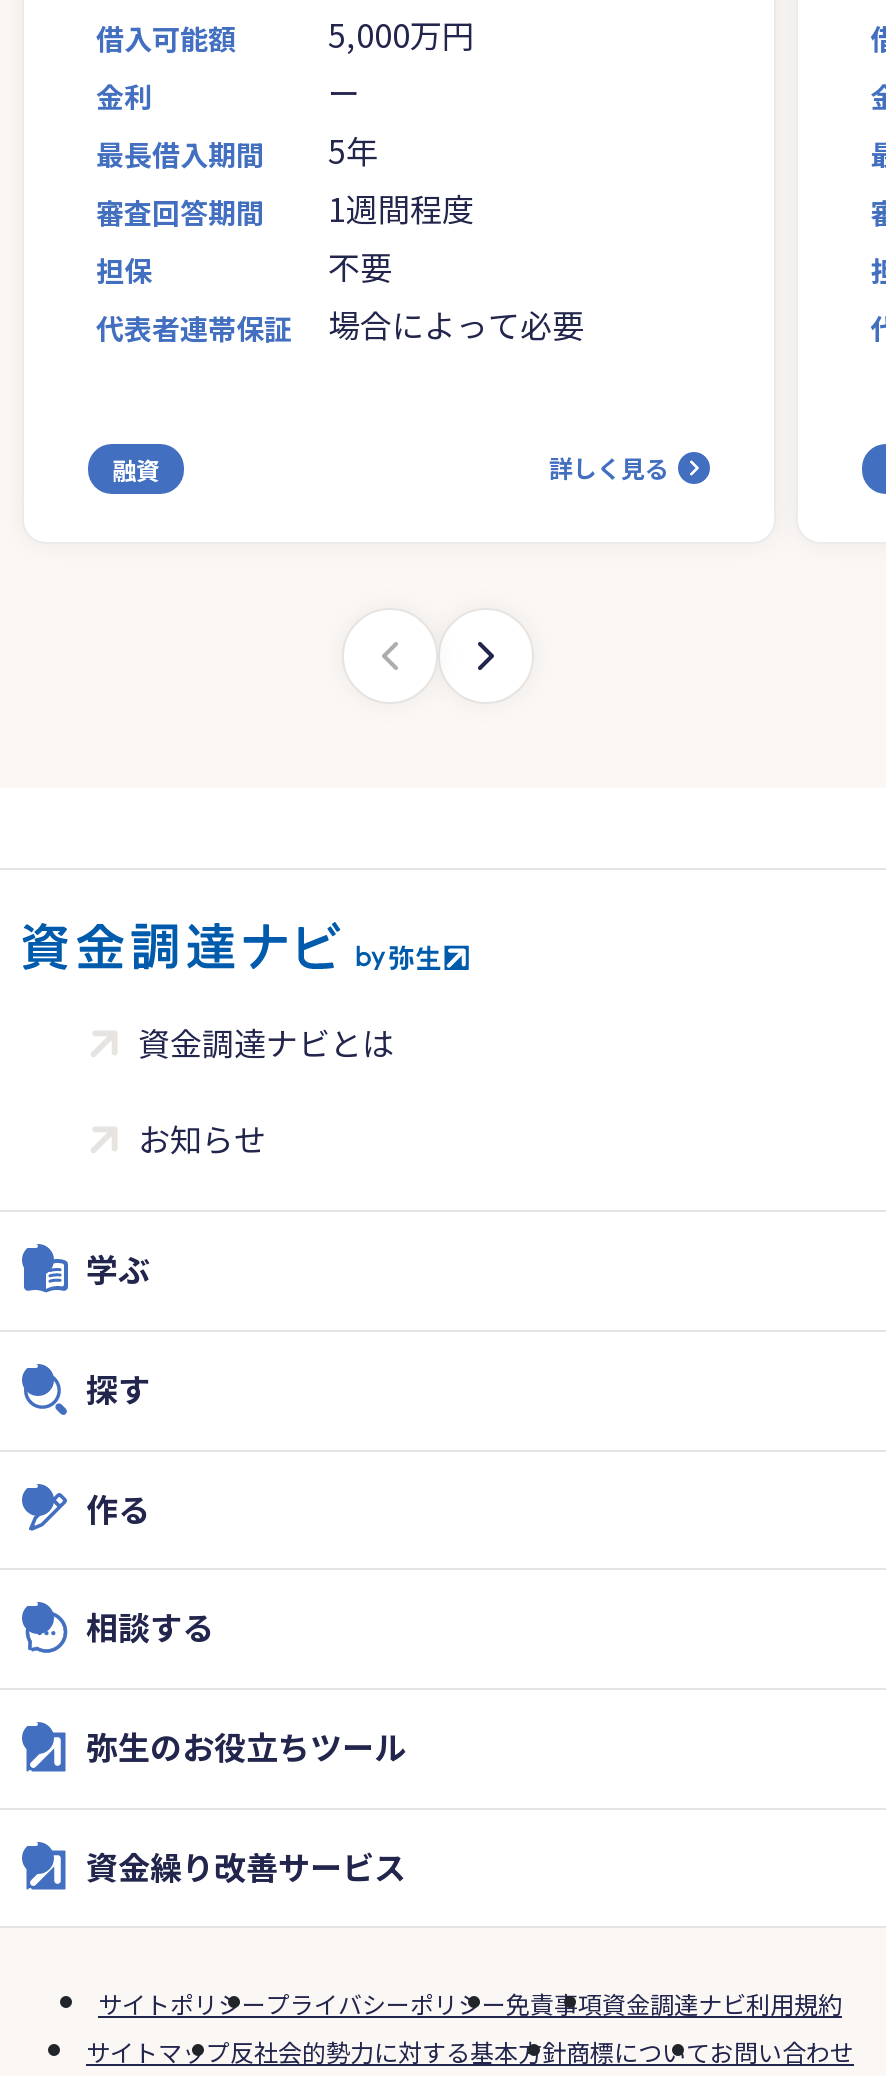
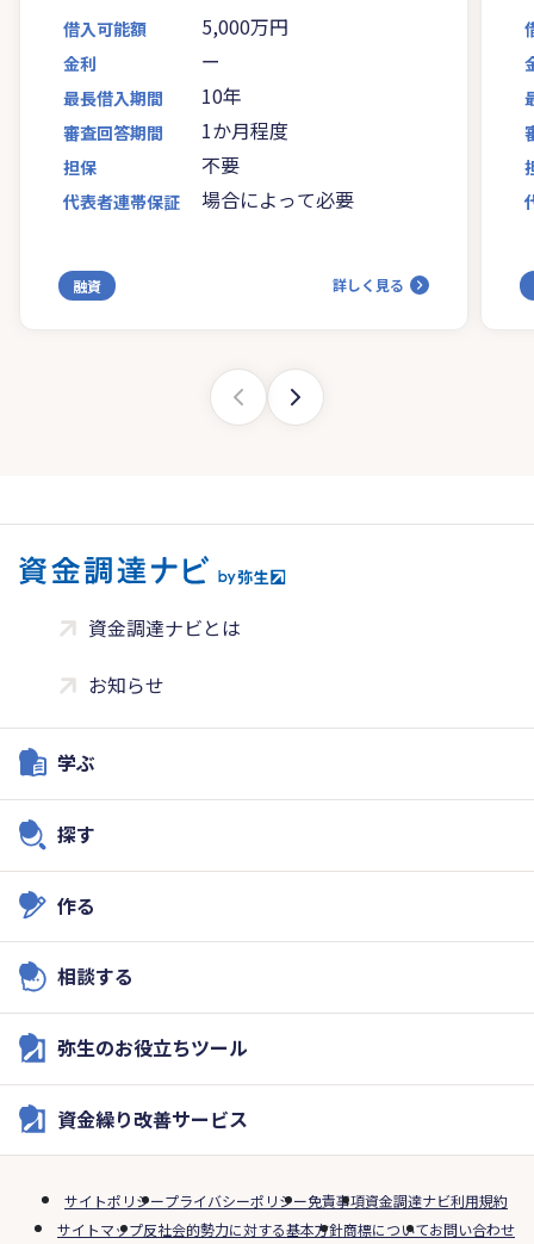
[96,125,378,173] 最長借入期間 5年 -> [63,81,242,109] 最長借入期間 10年
[96,183,474,231] 審査回答期間 1週間程度 -> [63,115,288,144] 審査回答期間 1か月程度

